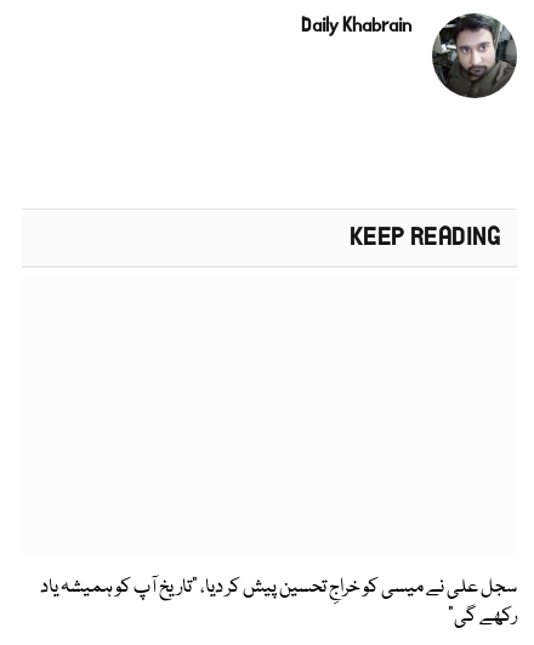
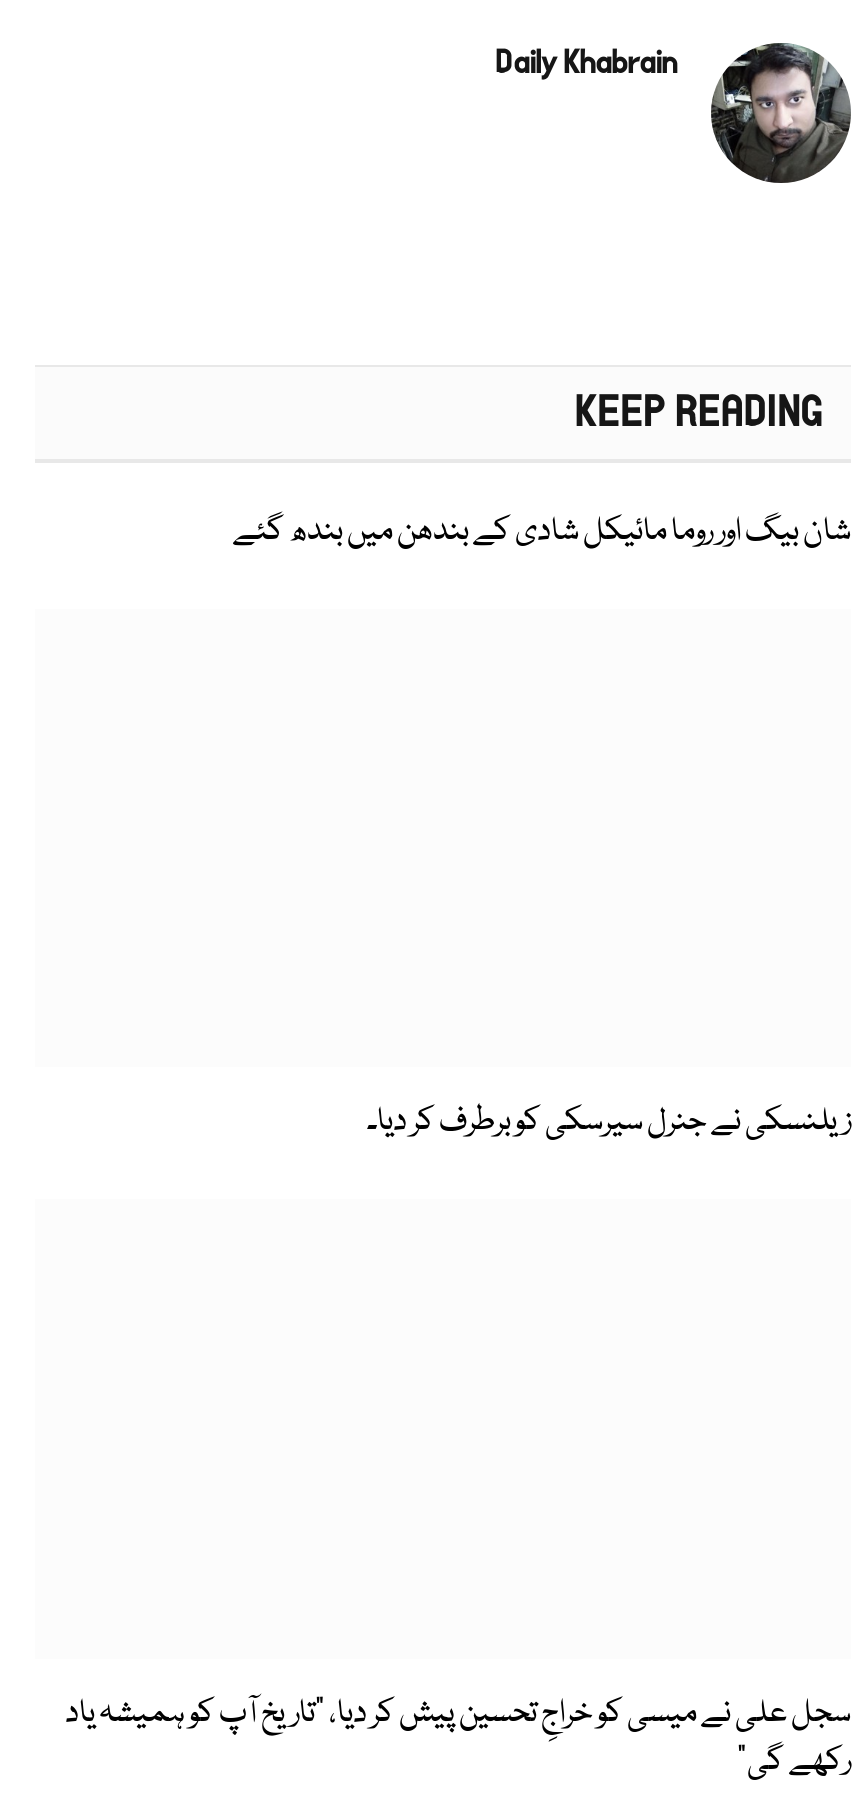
none -> [233,508,851,556] شان بیگ اور روما مائیکل شادی کے بندھن میں بندھ گئے
none -> [367,1099,851,1147] زیلنسکی نے جنرل سیرسکی کو برطرف کر دیا۔

